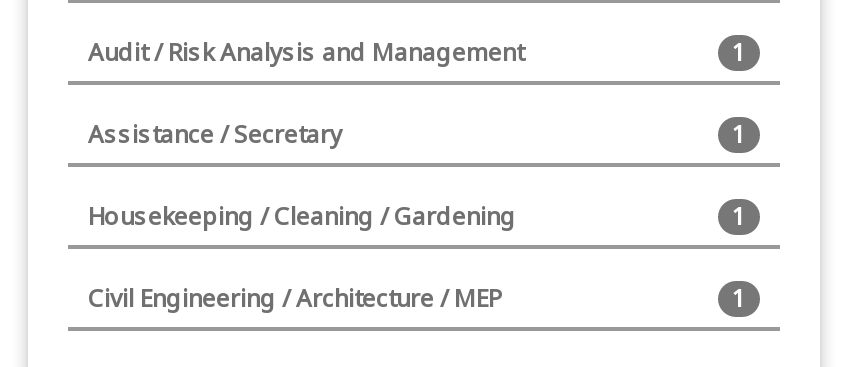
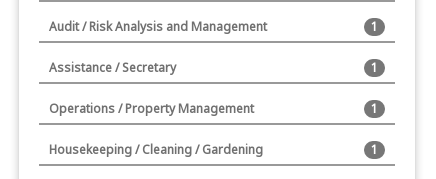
moved [88,199,516,233] -> [49,141,263,158]: Housekeeping / Cleaning / Gardening
none -> [49,100,254,117] Operations / Property Management
[88,281,502,315] Civil Engineering / Architecture / MEP -> none

